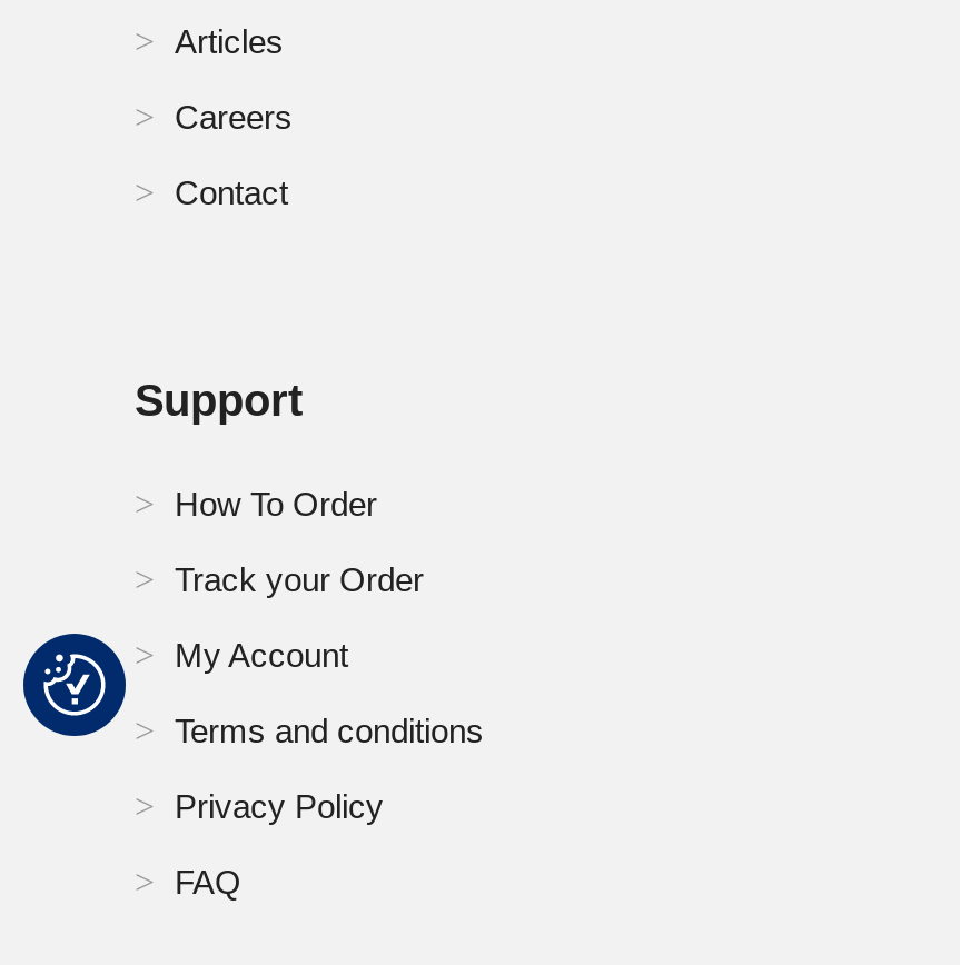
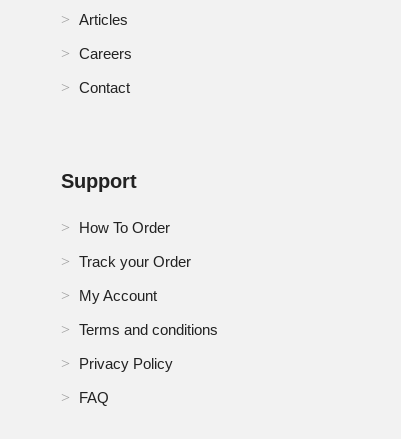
[21,631,128,738] [image] -> none

